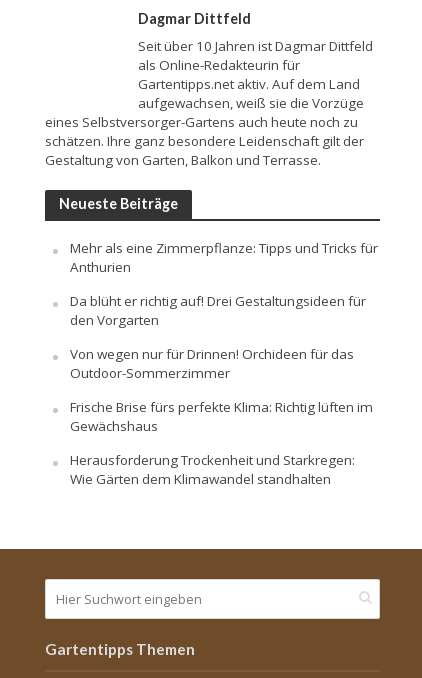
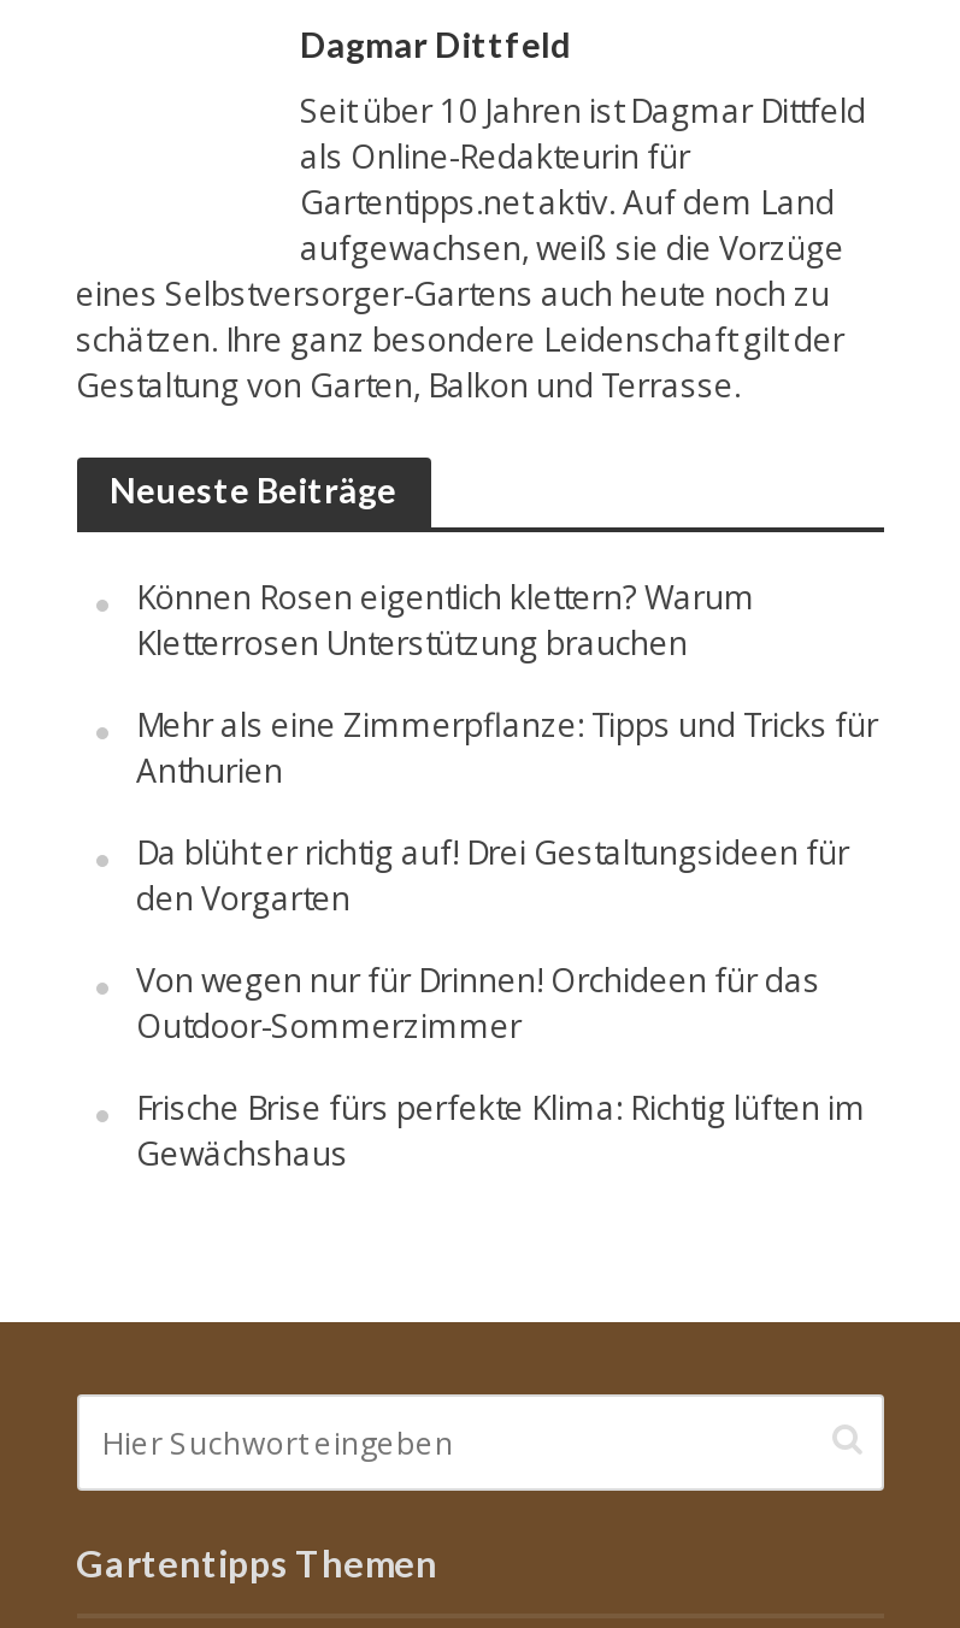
none -> [136,576,755,665] Können Rosen eigentlich klettern? Warum | Kletterrosen Unterstützung brauchen
moved [69,239,377,435] -> [136,703,878,1175]: Mehr als eine Zimmerpflanze: Tipps und Tricks für | Anthurien | Da blüht er richtig auf! Drei Gestaltungsideen für | den Vorgarten | Von wegen nur für Drinnen! Orchideen für das | Outdoor-Sommerzimmer | Frische Brise fürs perfekte Klima: Richtig lüften im | Gewächshaus
[69,451,354,488] Herausforderung Trockenheit und Starkregen: | Wie Gärten dem Klimawandel standhalten -> none

